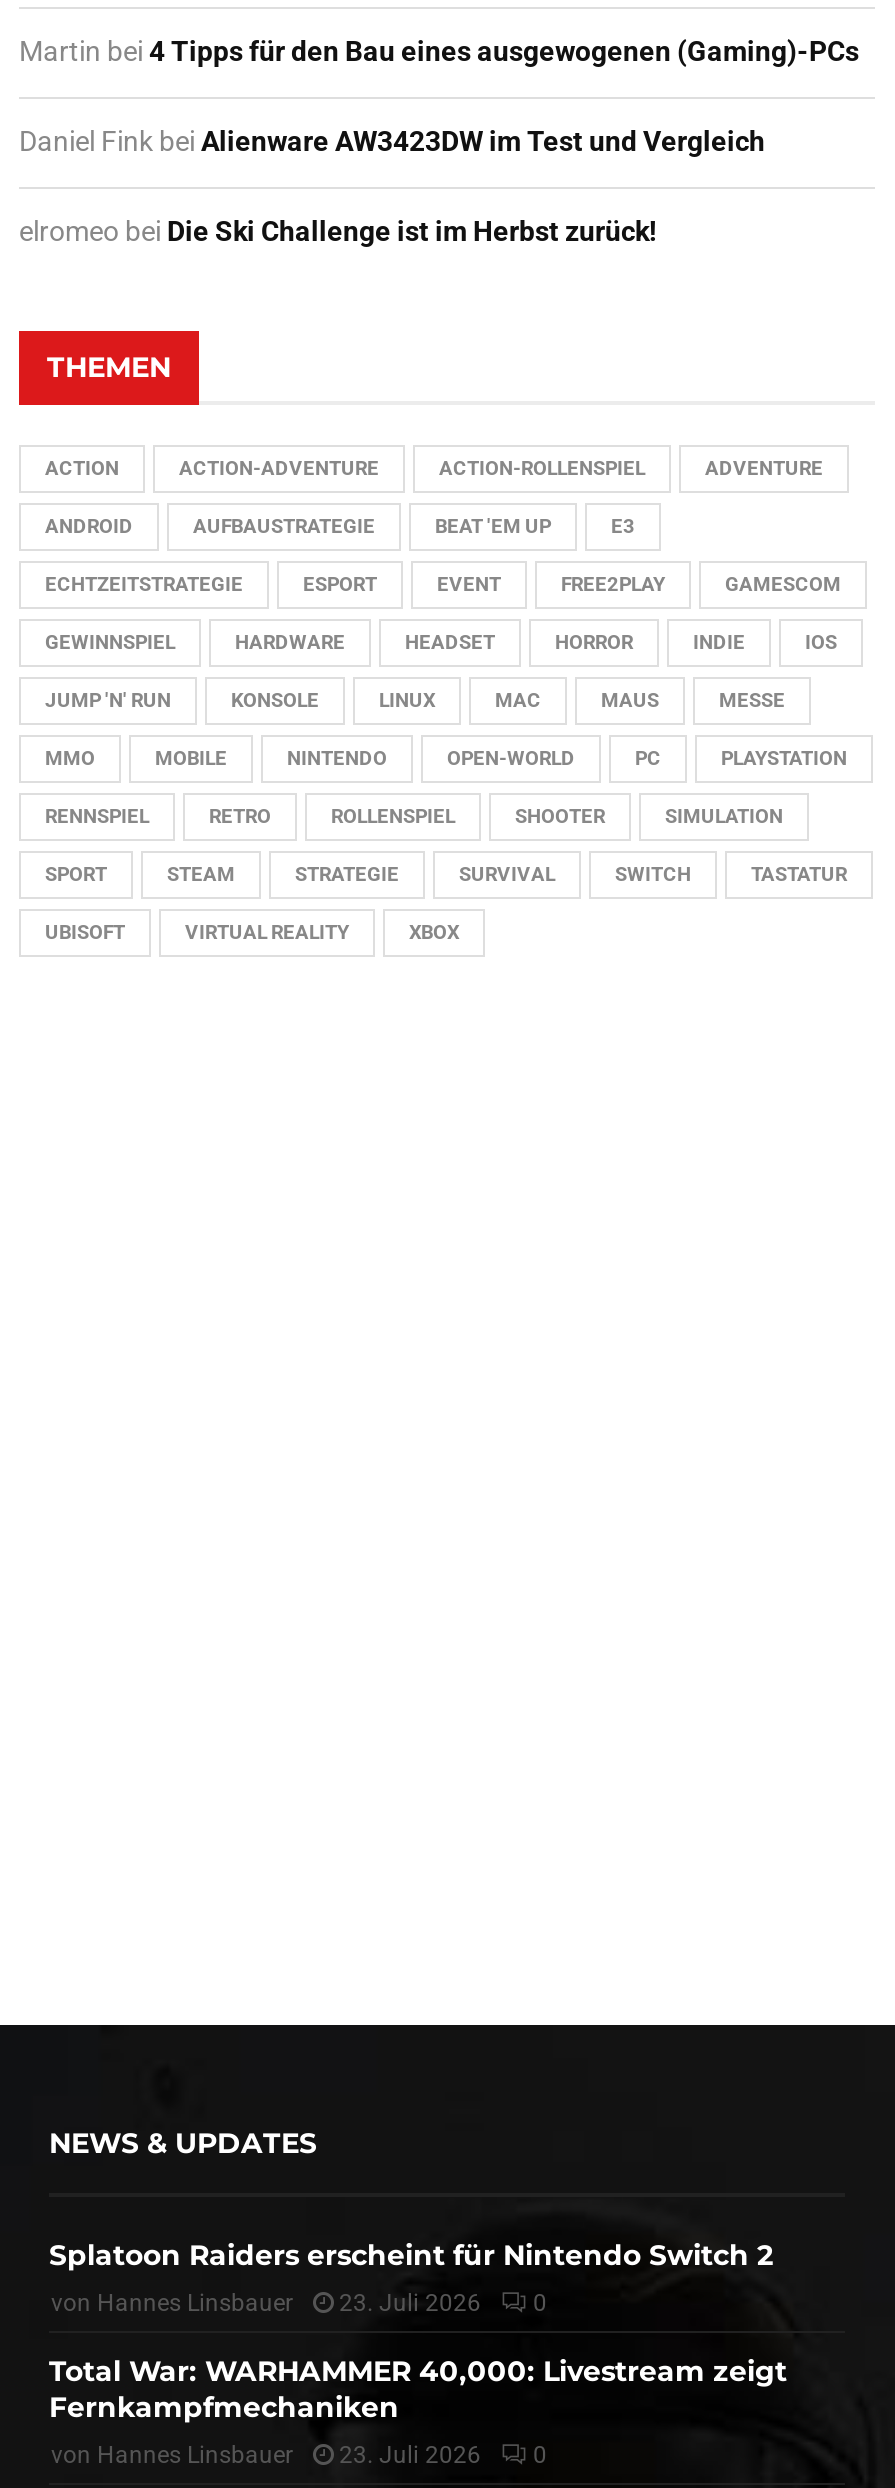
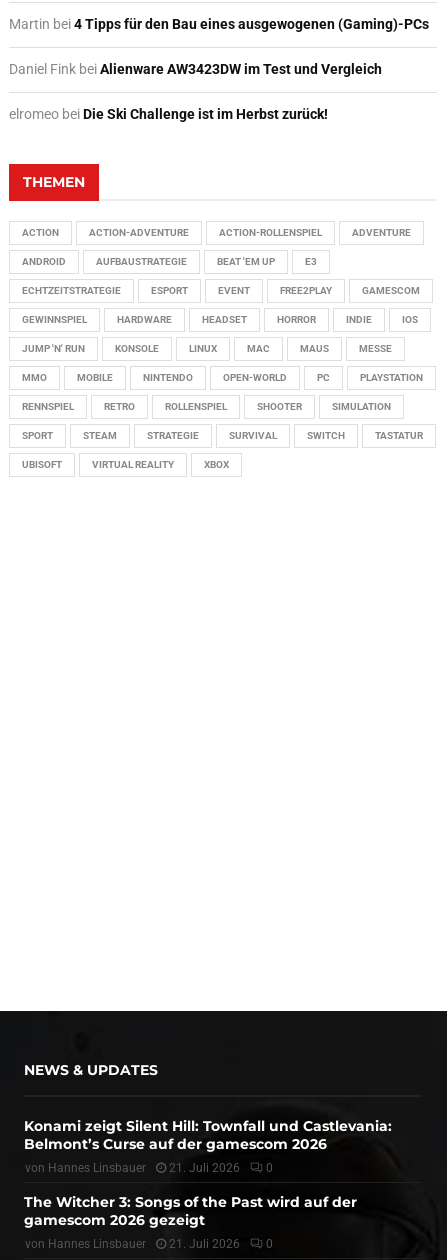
[49,2237,773,2273] Splatoon Raiders erscheint für Nintendo Switch 2 -> [24,1116,392,1152] Konami zeigt Silent Hill: Townfall und Castlevania: | Belmont’s Curse auf der gamescom 2026
[51,2289,547,2317] von Hannes Linsbauer 23. Juli 2026 0 -> [25,1160,273,1174] von Hannes Linsbauer 21. Juli 2026 0
[49,2353,787,2425] Total War: WARHAMMER 40,000: Livestream zeigt | Fernkampfmechaniken -> [24,1192,357,1228] The Witcher 3: Songs of the Past wird auf der | gamescom 2026 gezeigt
[51,2441,547,2469] von Hannes Linsbauer 23. Juli 2026 0 -> [25,1236,273,1250] von Hannes Linsbauer 21. Juli 2026 0

